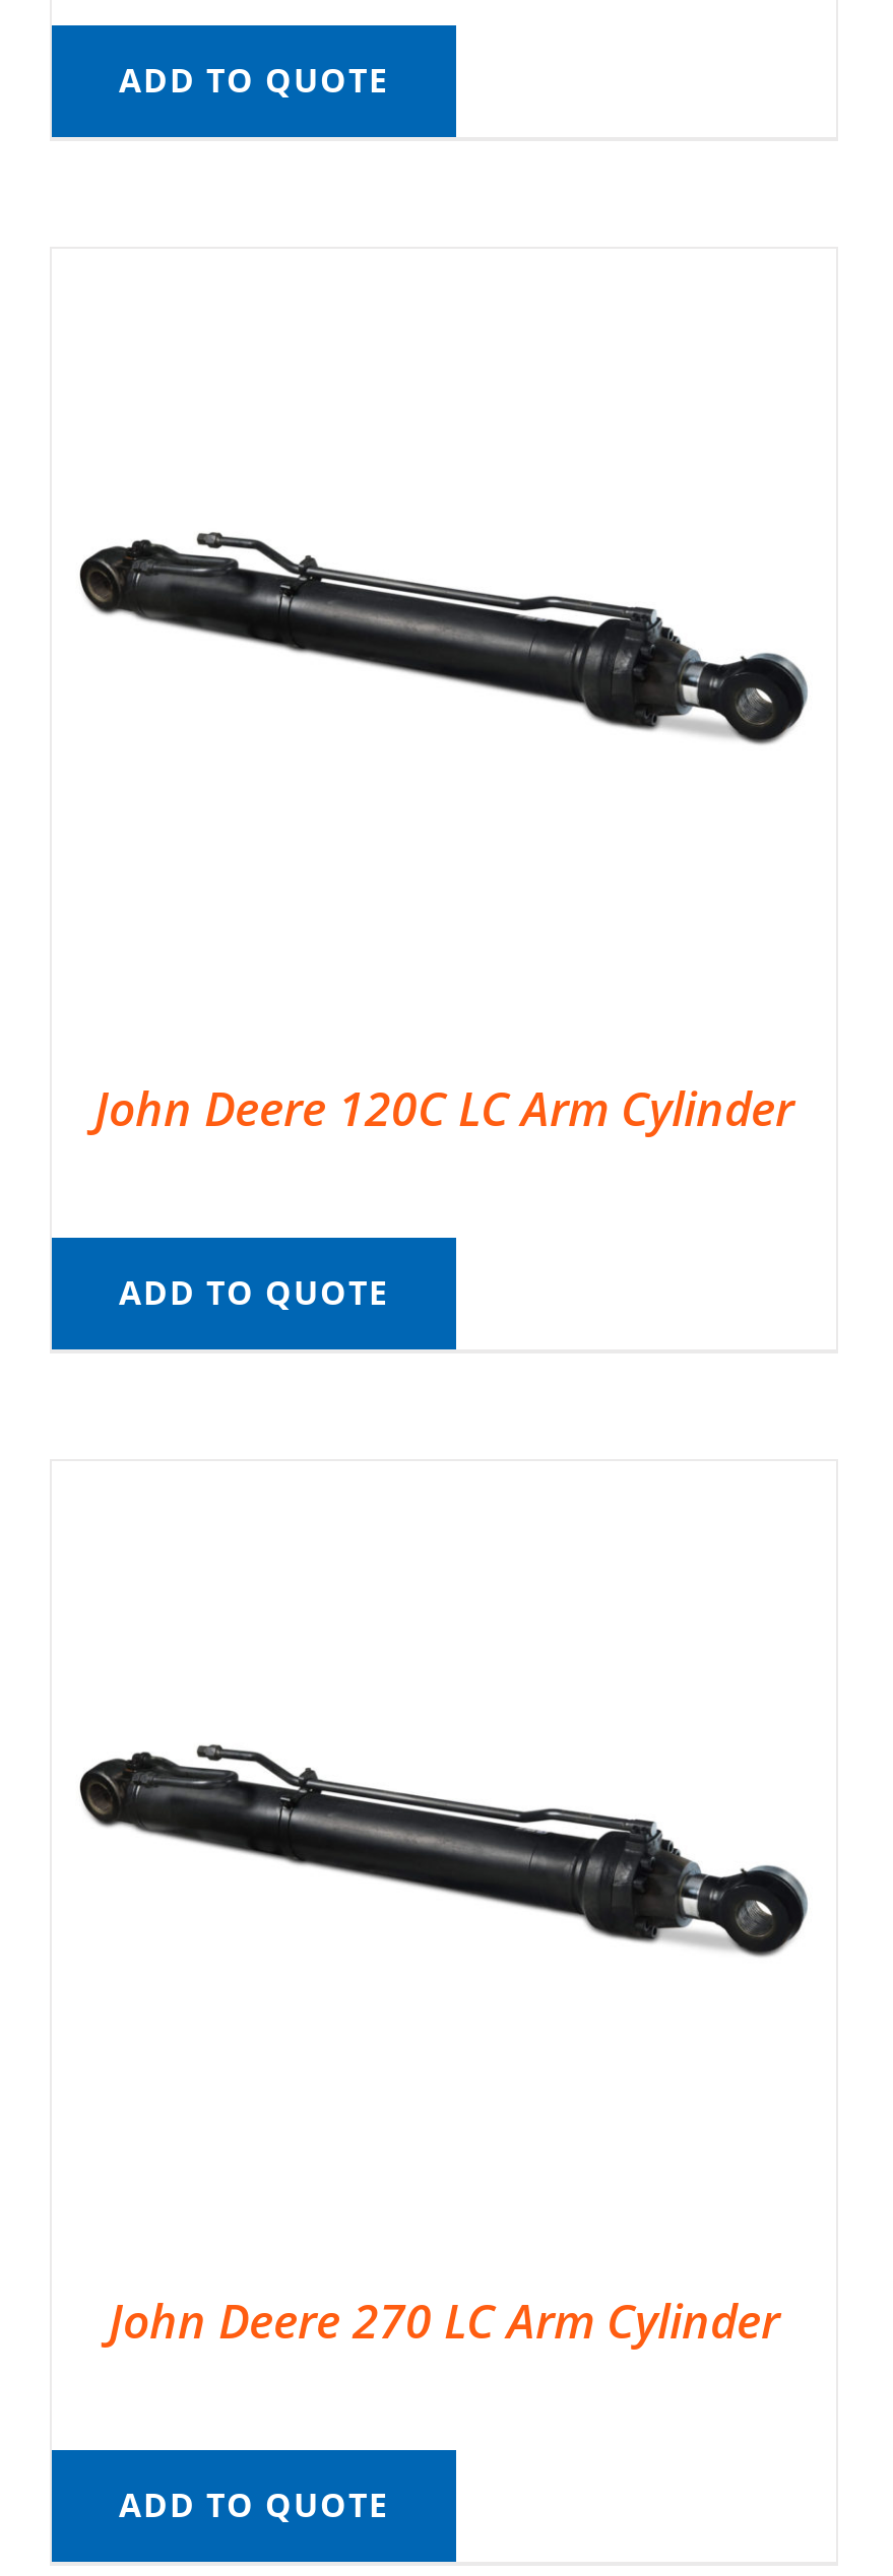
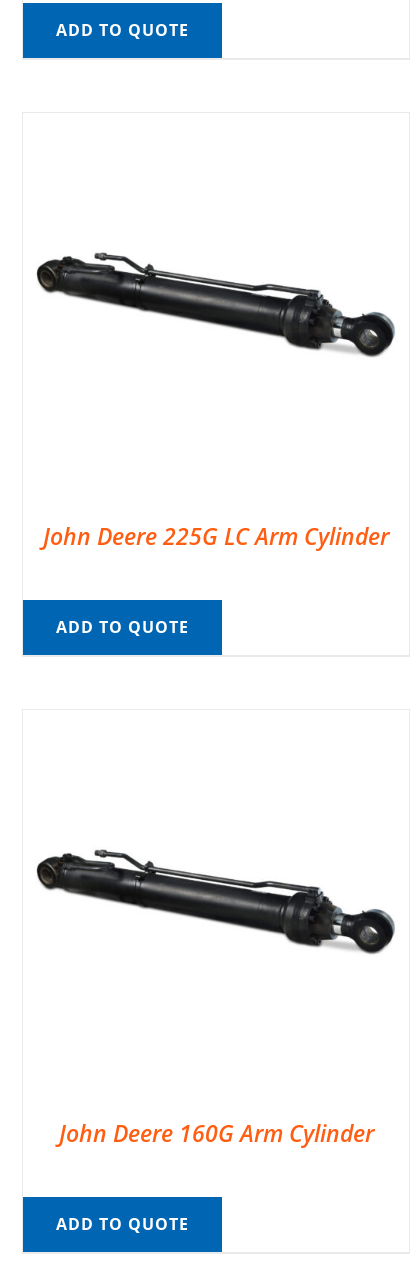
[94,1076,793,1141] John Deere 120C LC Arm Cylinder -> [43,520,389,552] John Deere 225G LC Arm Cylinder
[109,2288,779,2353] John Deere 270 LC Arm Cylinder -> [58,1117,373,1149] John Deere 160G Arm Cylinder

